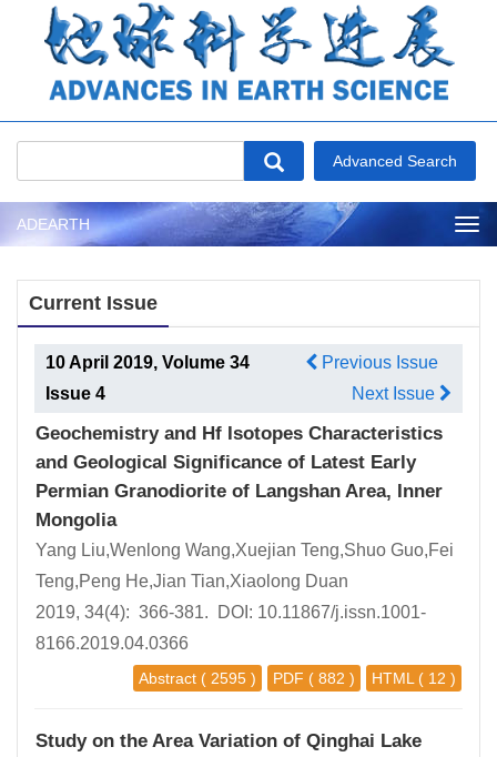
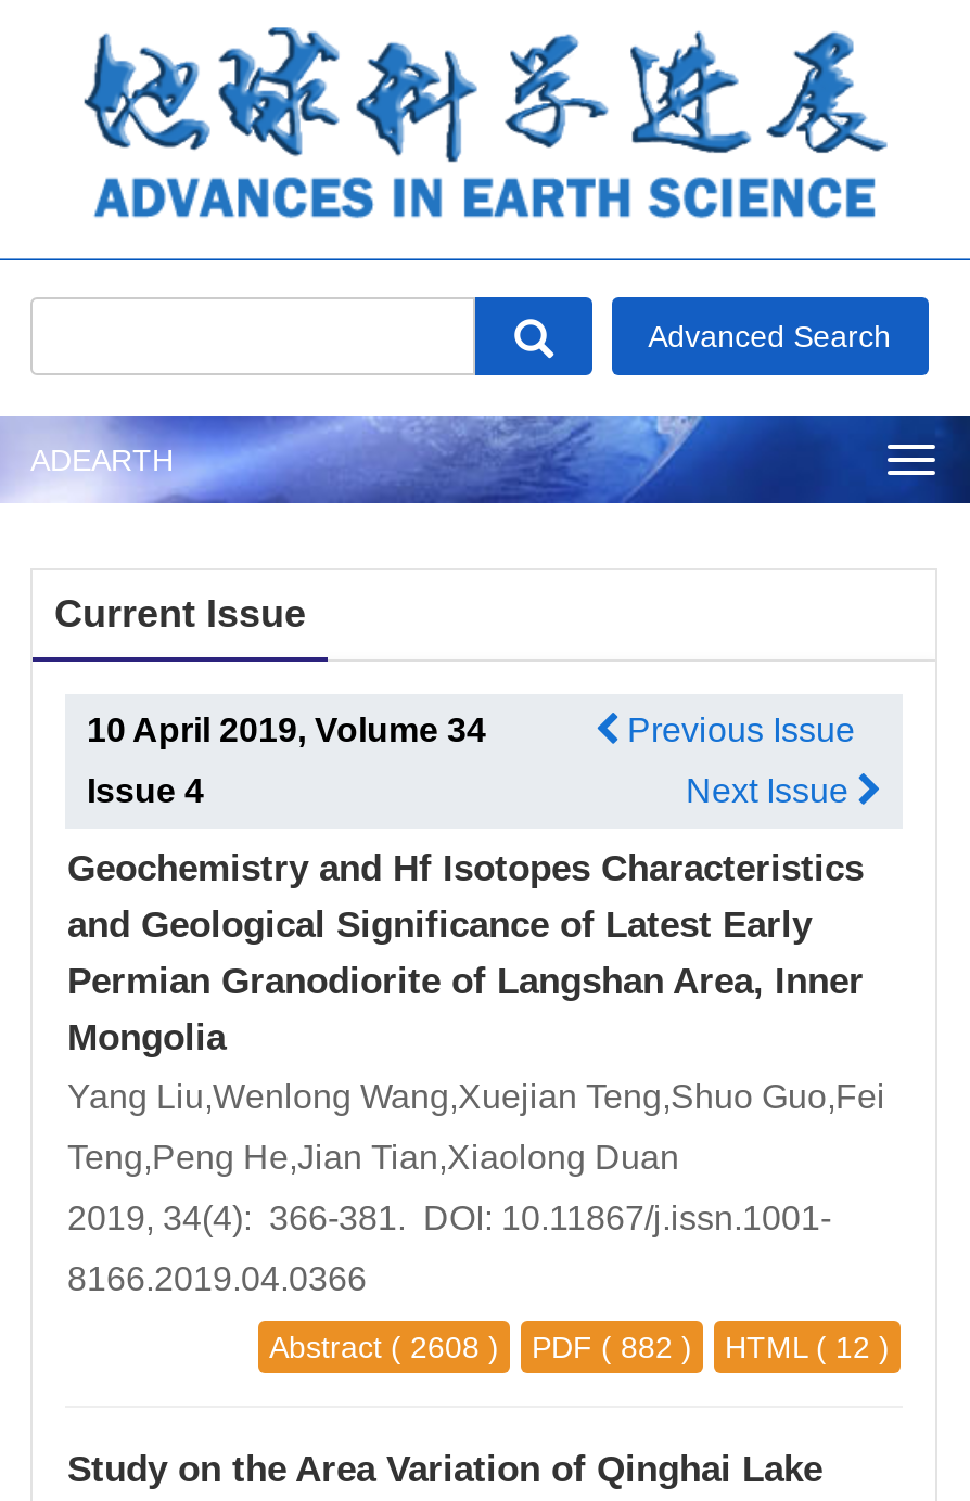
[139,670,456,687] Abstract ( 2595 ) PDF ( 882 ) HTML ( 12 ) -> [269,1330,890,1365] Abstract ( 2608 ) PDF ( 882 ) HTML ( 12 )

